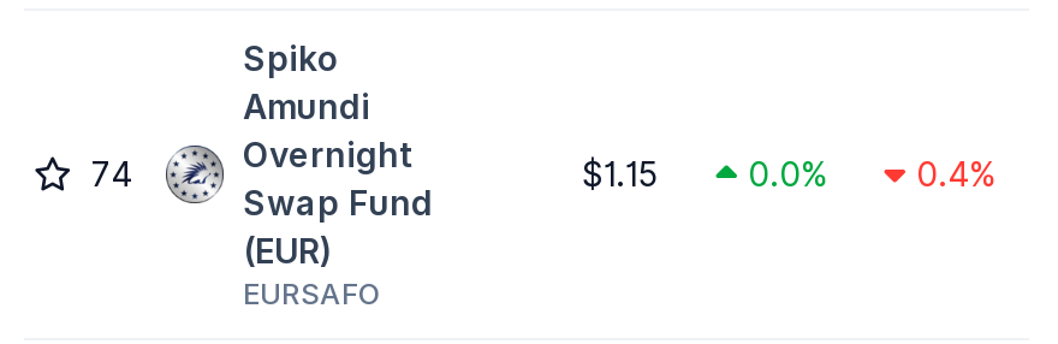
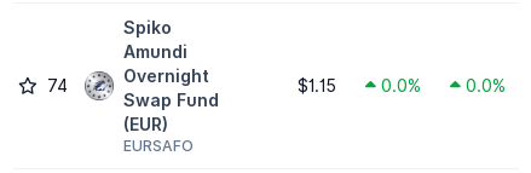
[916,152,995,192] 0.4% -> [466,75,506,96] 0.0%

